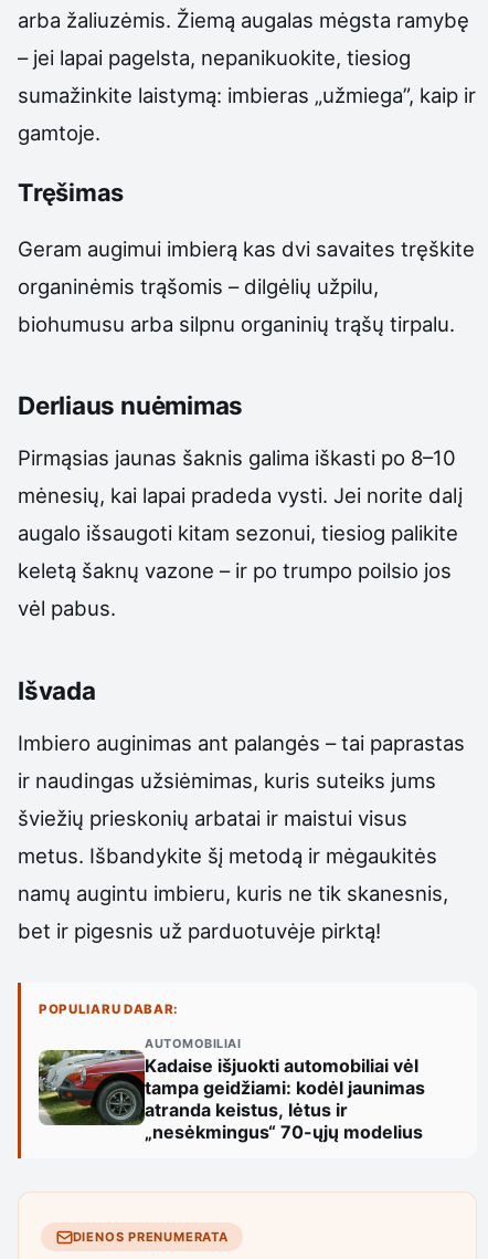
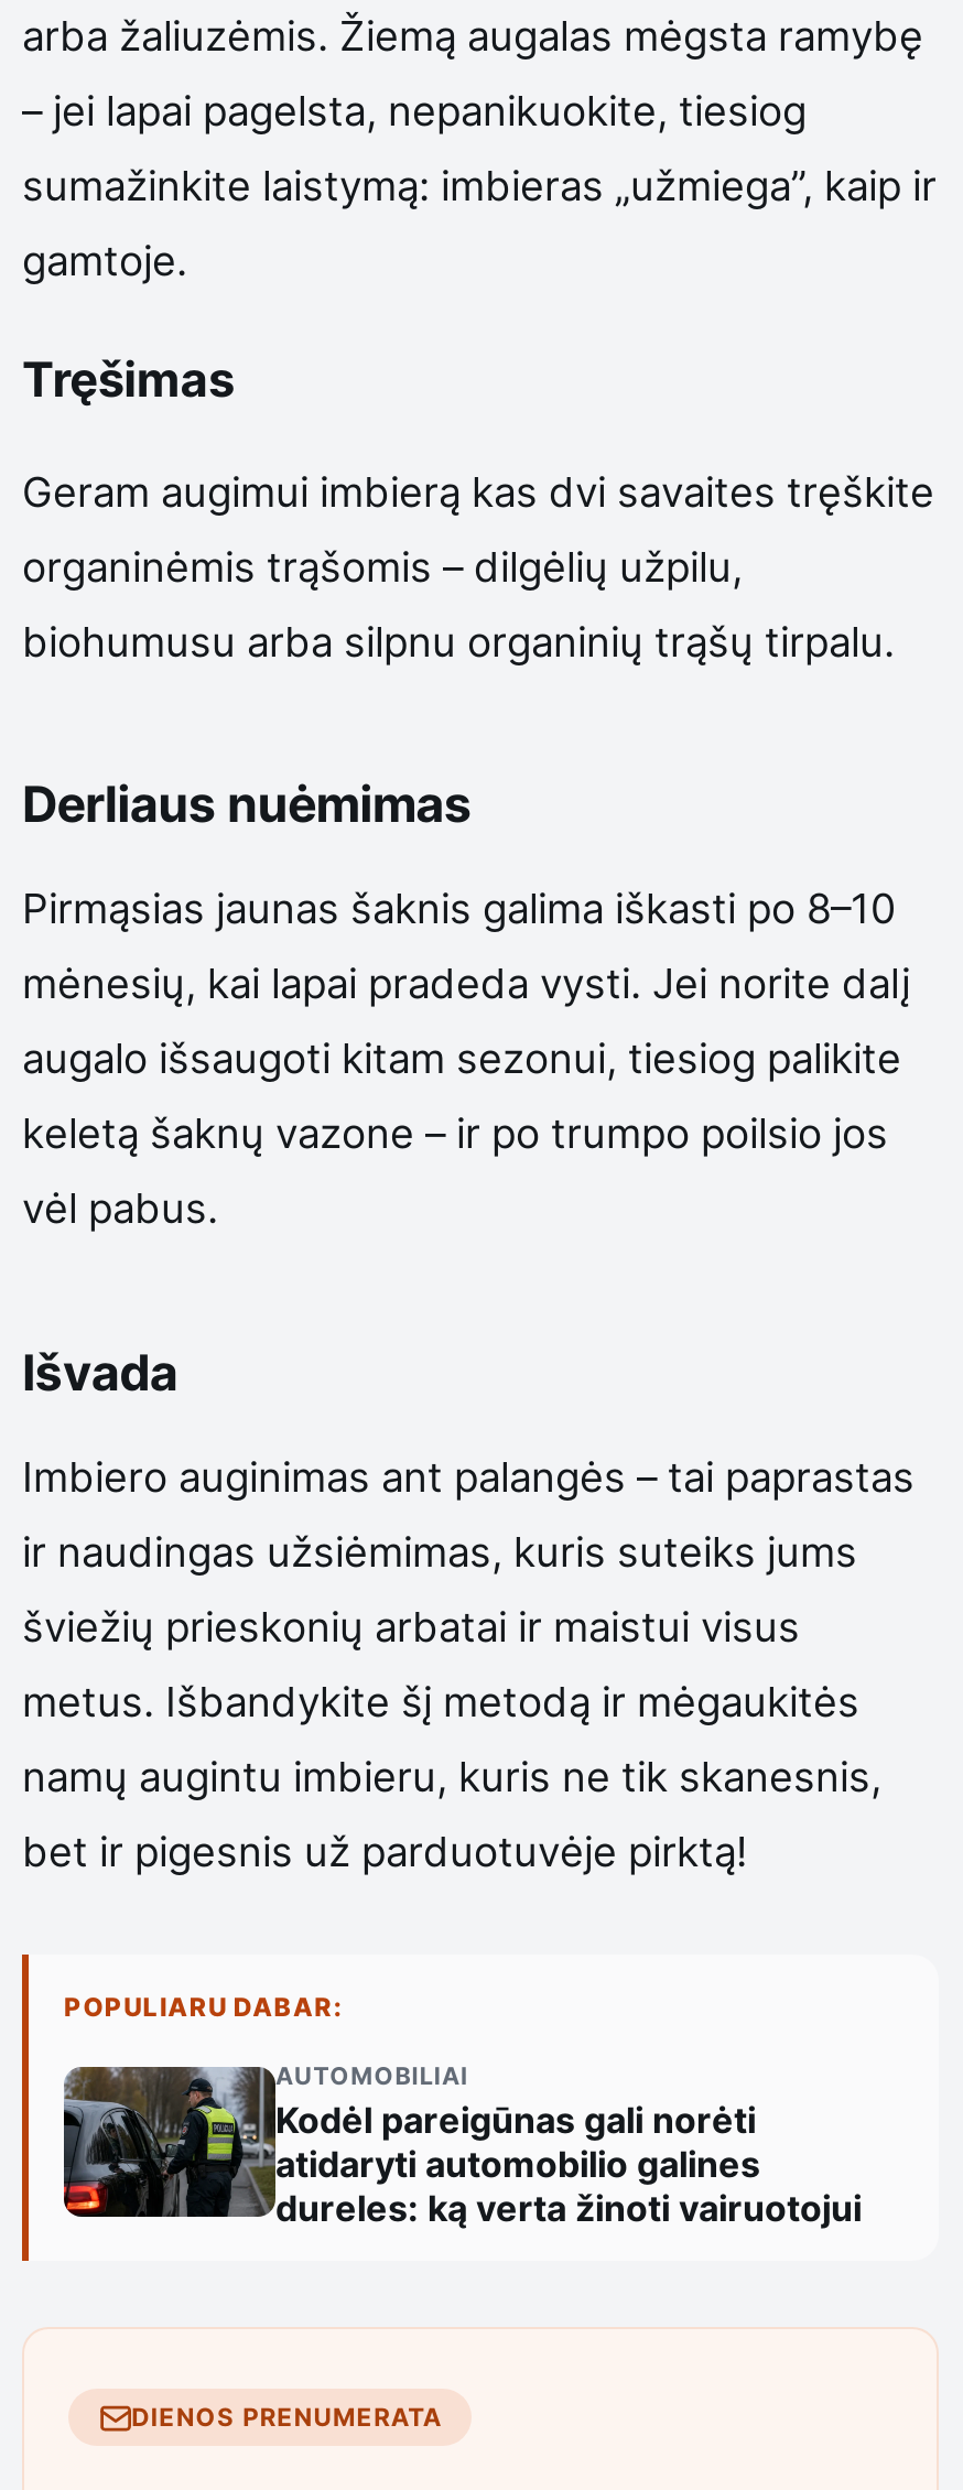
[38,1039,425,1142] [image] | Kadaise išjuokti automobiliai vėl | tampa geidžiami: kodėl jaunimas | atranda keistus, lėtus ir | „nesėkmingus“ 70-ųjų modelius -> [62,2065,862,2229] [image] | Kodėl pareigūnas gali norėti | atidaryti automobilio galines | dureles: ką verta žinoti vairuotojui

